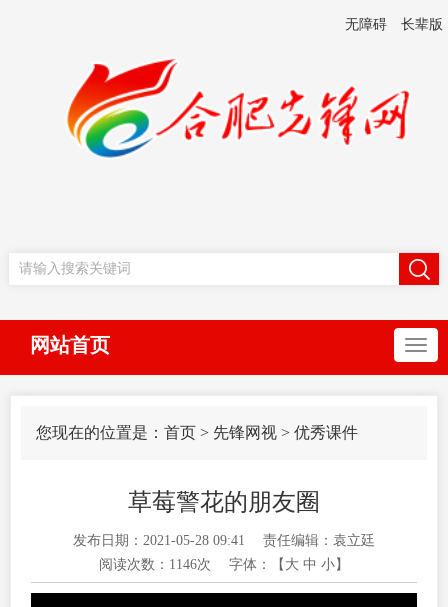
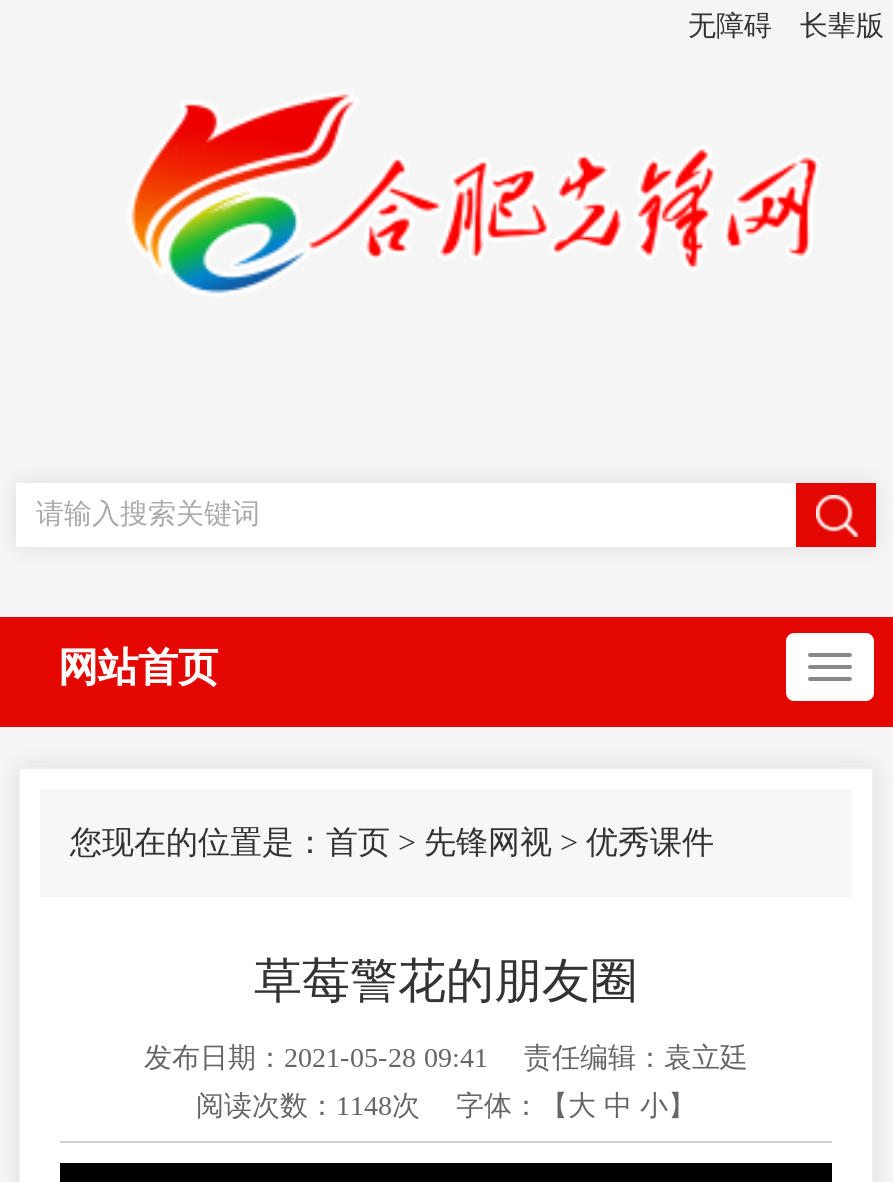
[99,557,349,572] 阅读次数：1146次 字体：【大 中 小】 -> [196,1091,696,1121] 阅读次数：1148次 字体：【大 中 小】

